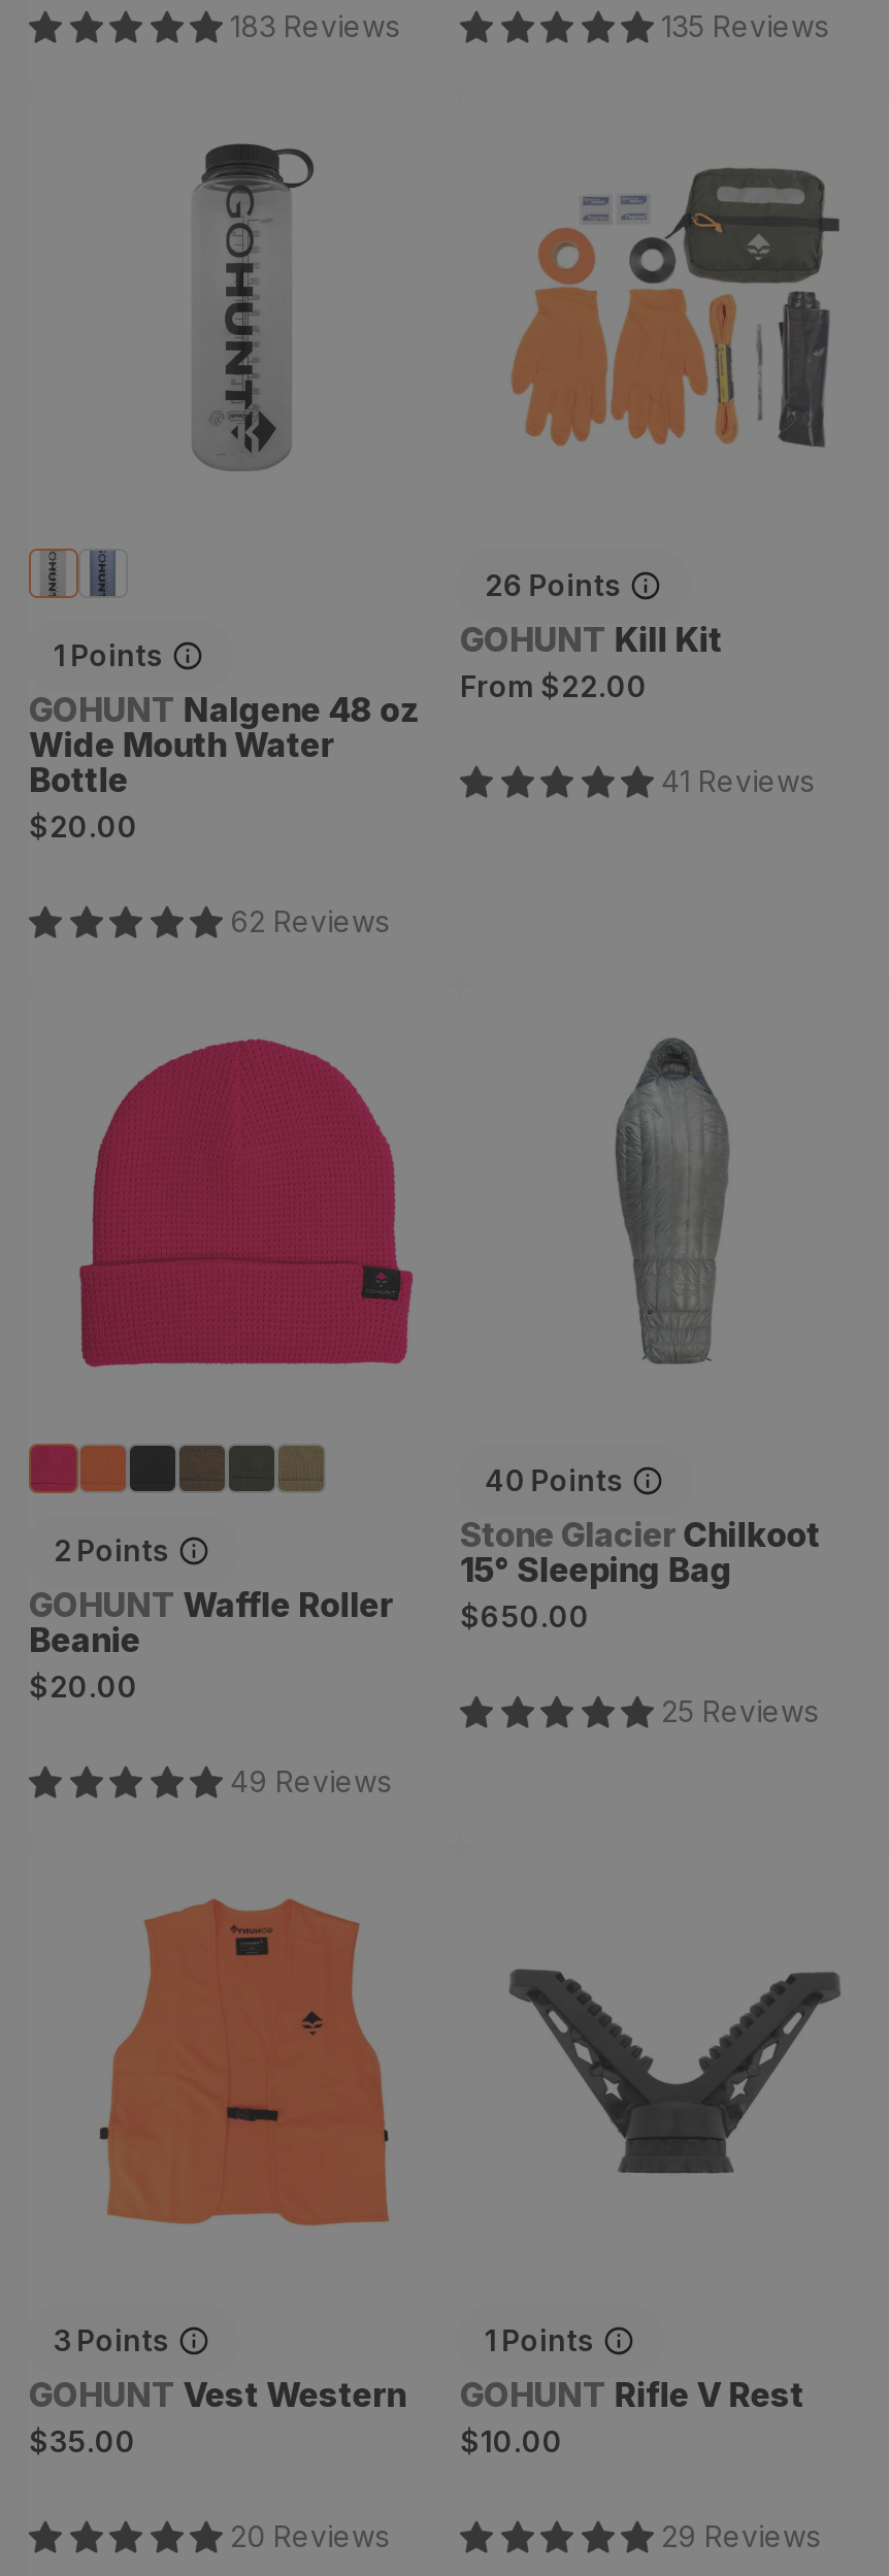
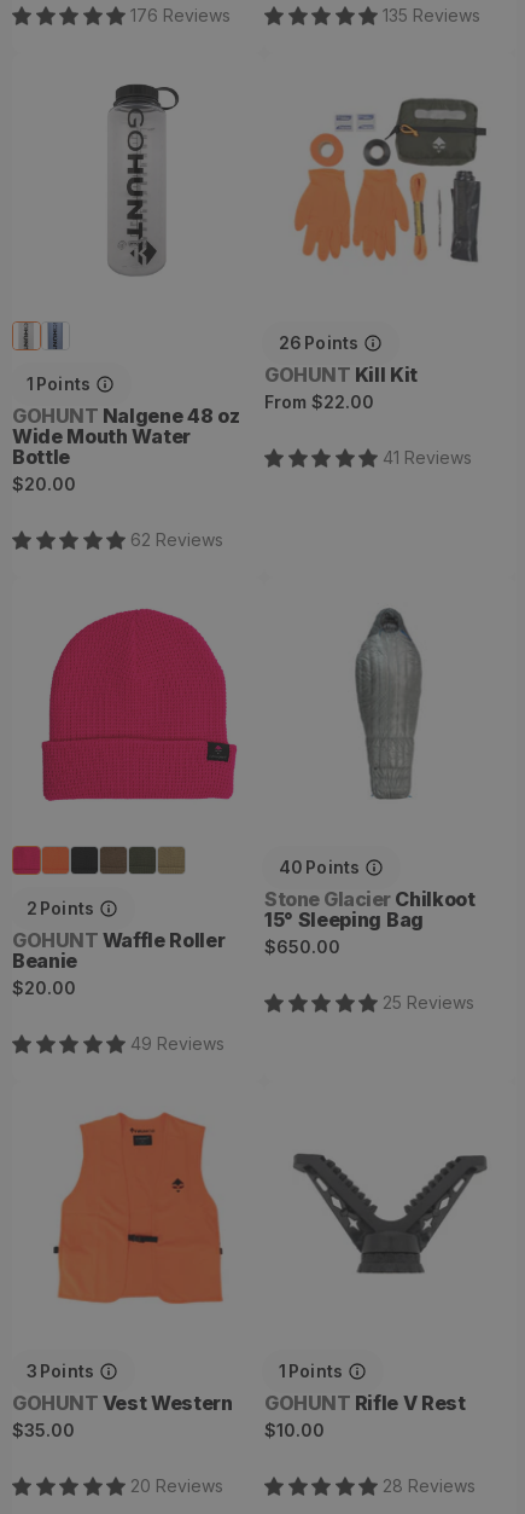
[230,7,399,42] 183 Reviews -> [130,4,230,25] 176 Reviews
[661,2517,820,2552] 29 Reviews -> [382,1475,475,1495] 28 Reviews

